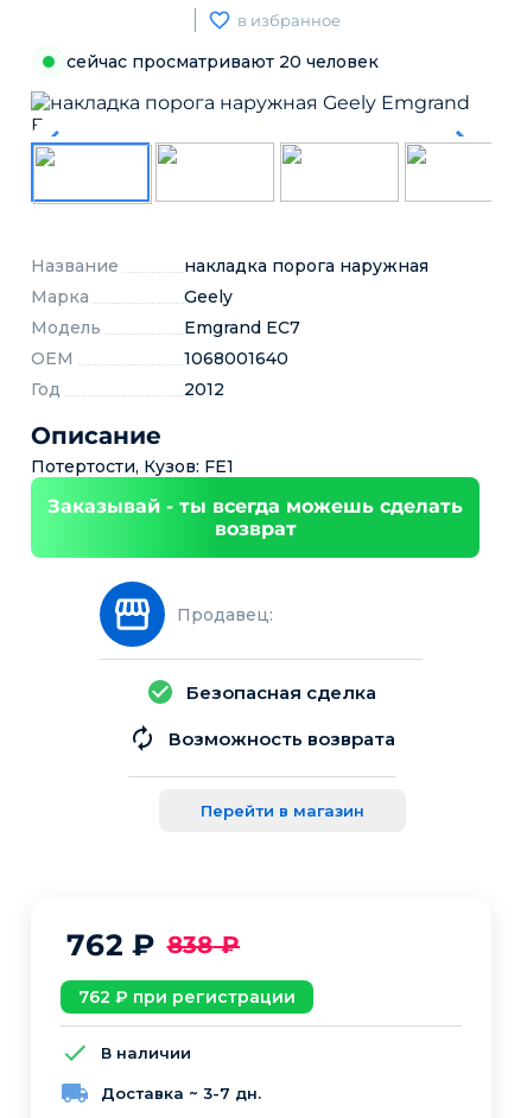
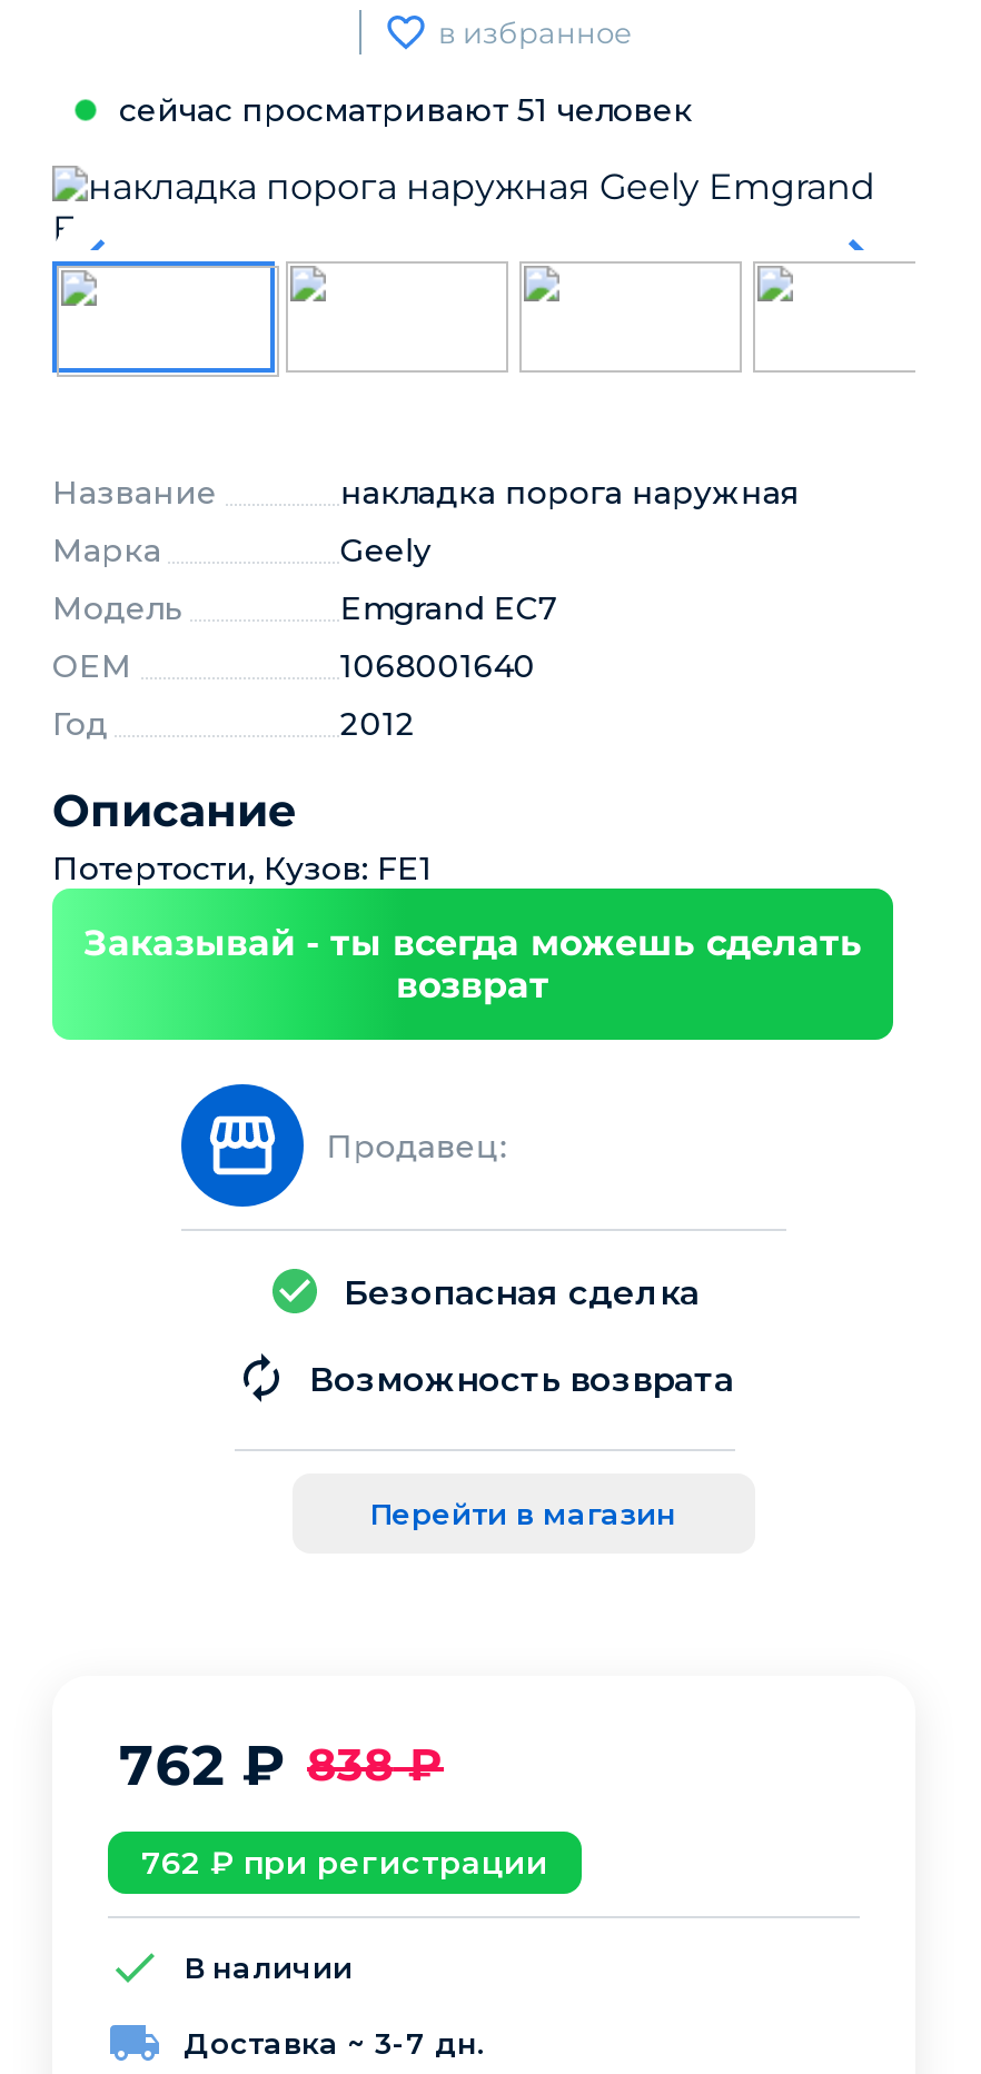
[66,51,379,72] сейчас просматривают 20 человек -> [119,90,693,130] сейчас просматривают 51 человек

